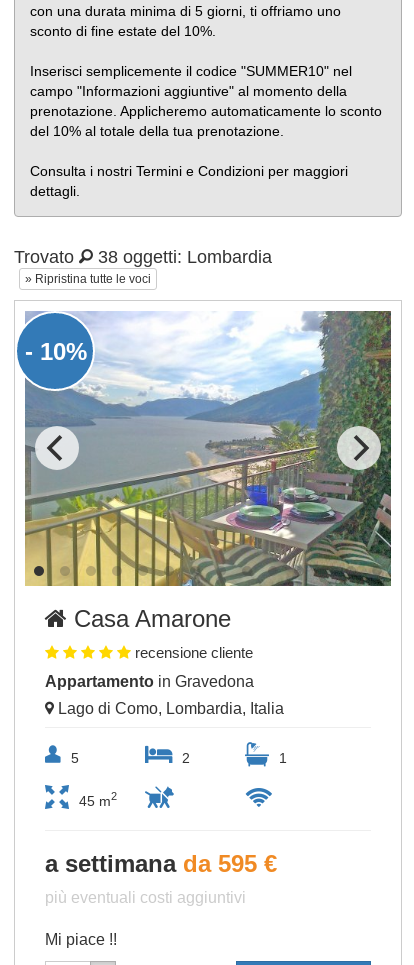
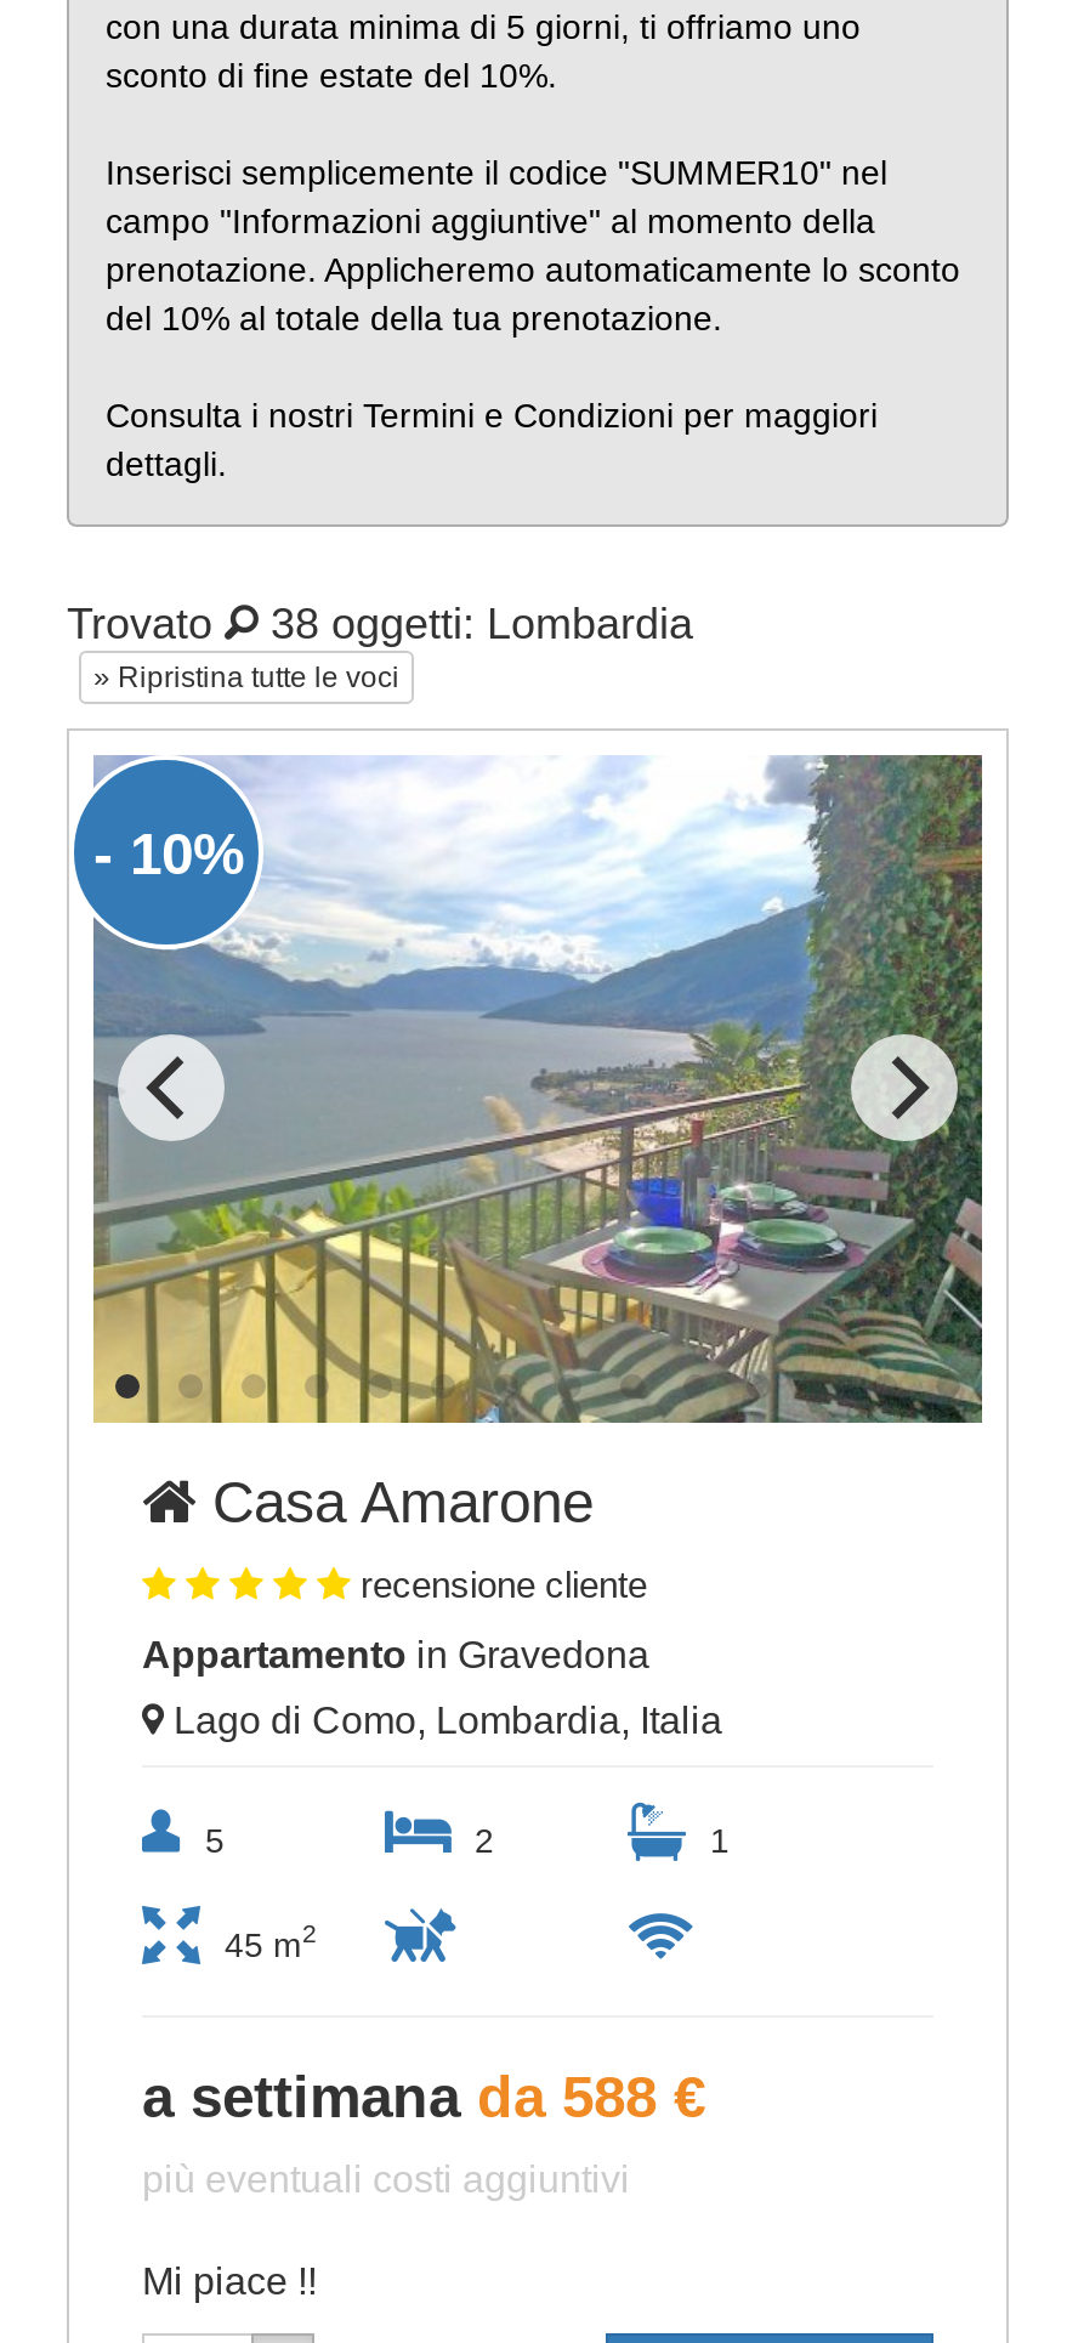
[45,849,277,876] a settimana da 595 € -> [142,2063,705,2128] a settimana da 588 €

